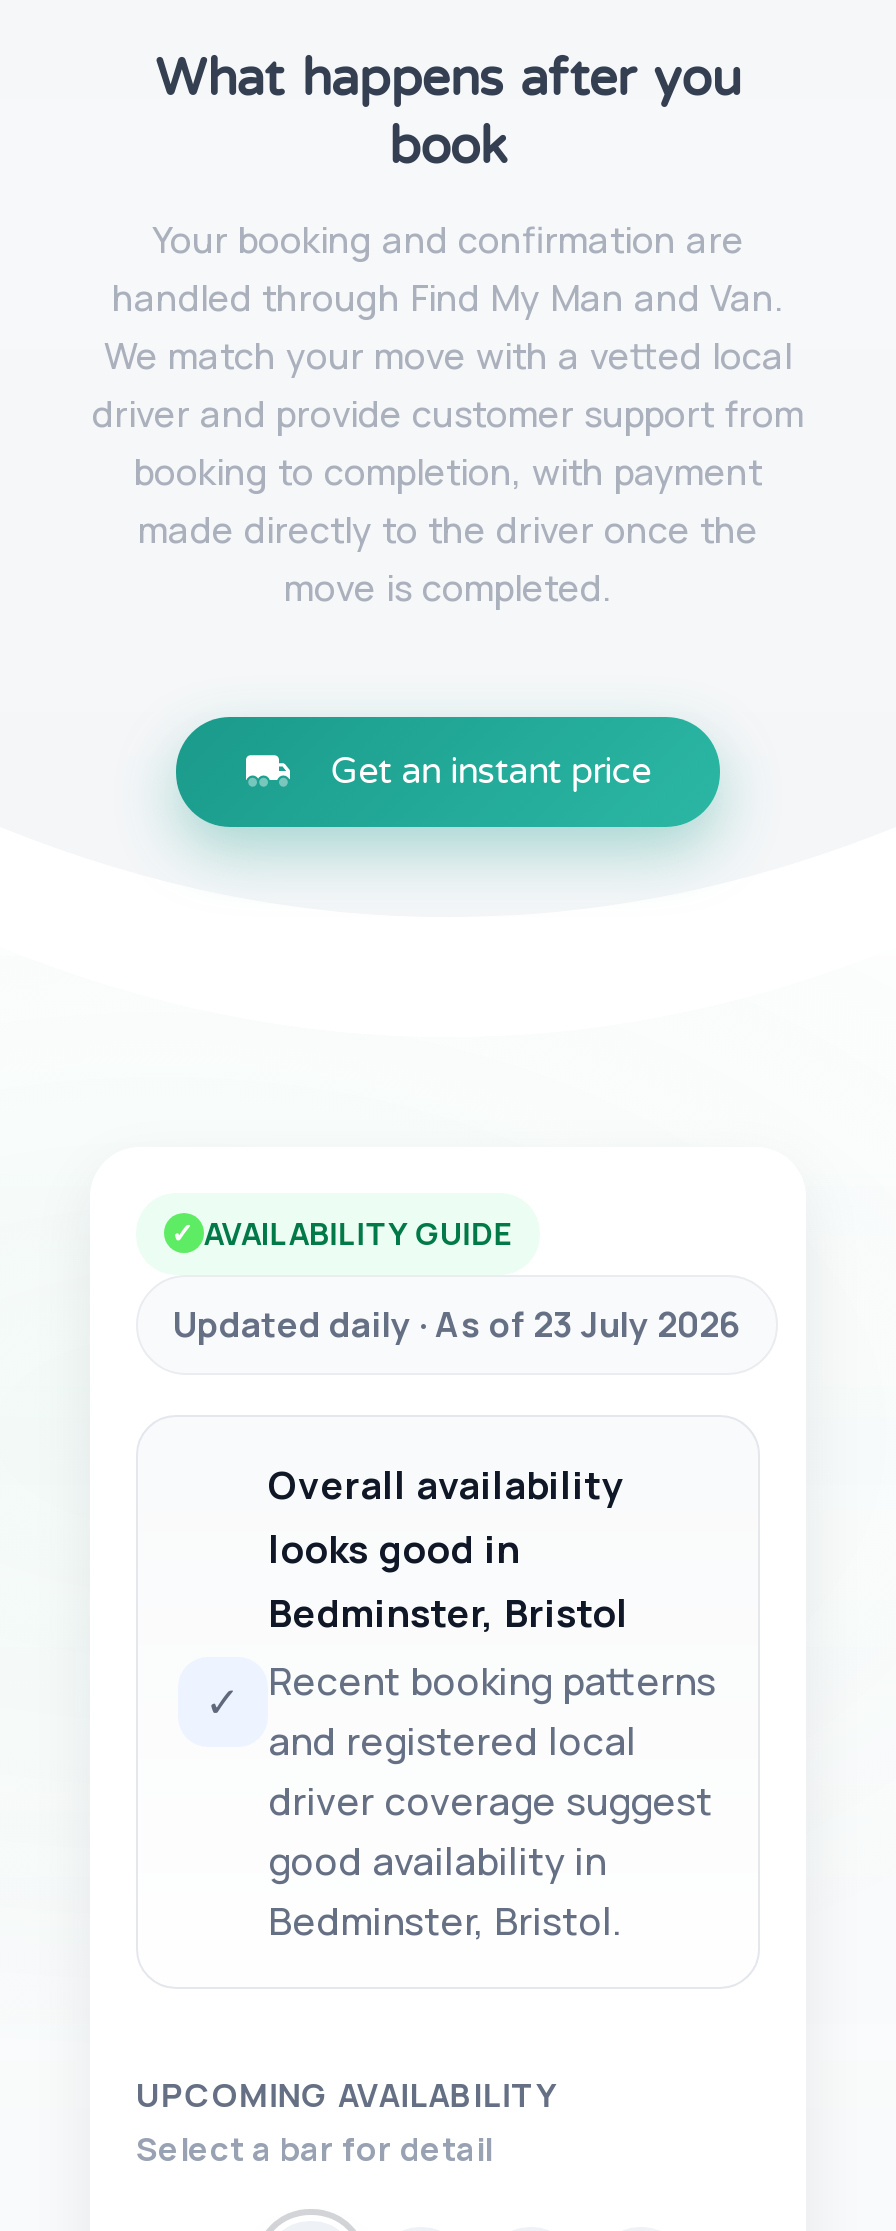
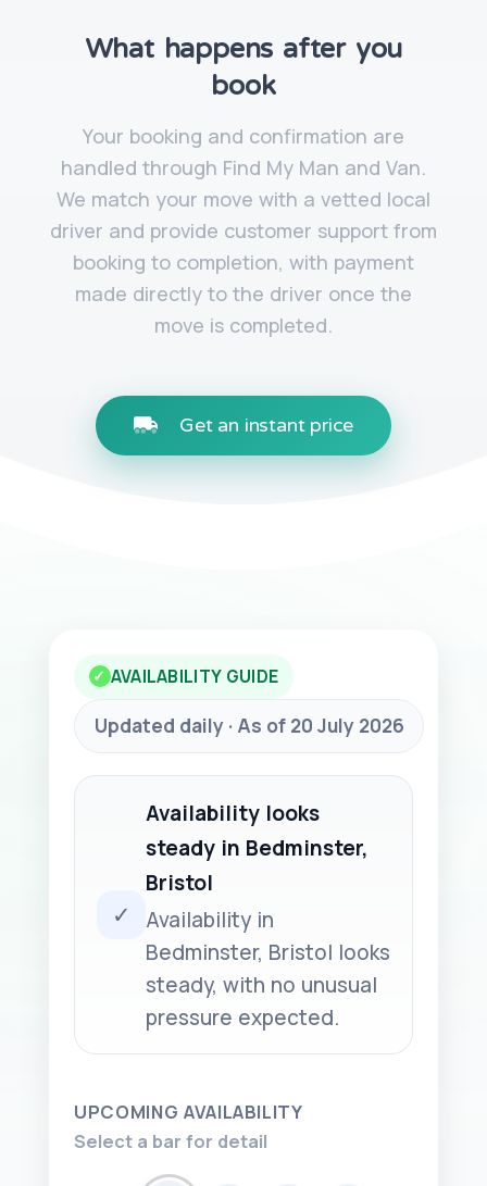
[173,1301,741,1347] Updated daily · As of 23 July 2026 -> [94,713,404,738] Updated daily · As of 20 July 2026
[268,1458,716,1946] Overall availability | looks good in | Bedminster, Bristol | Recent booking patterns | and registered local | driver coverage suggest | good availability in | Bedminster, Bristol. -> [146,799,390,1031] Availability looks | steady in Bedminster, | Bristol | Availability in | Bedminster, Bristol looks | steady, with no unusual | pressure expected.

